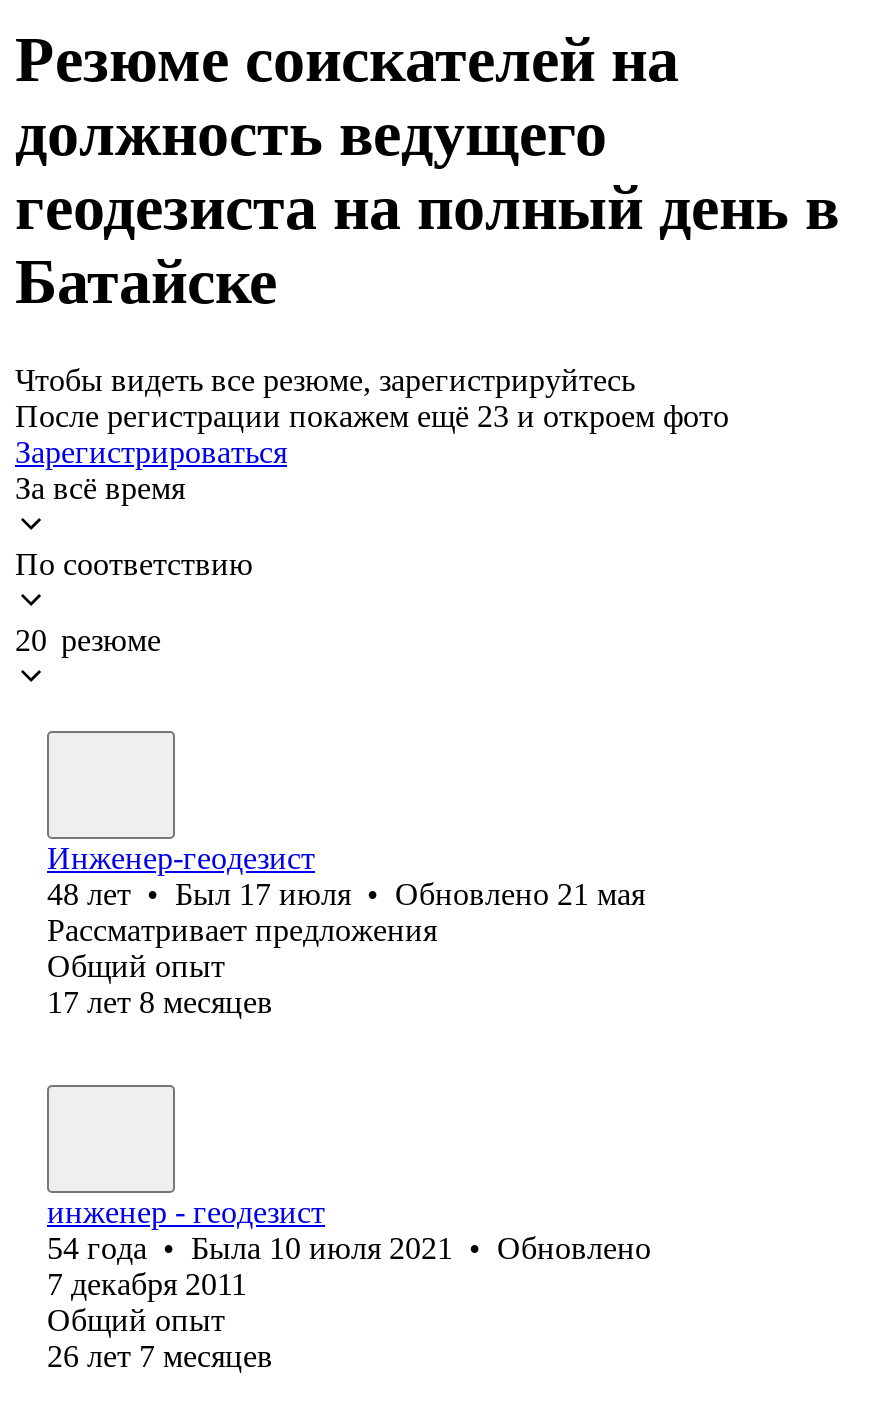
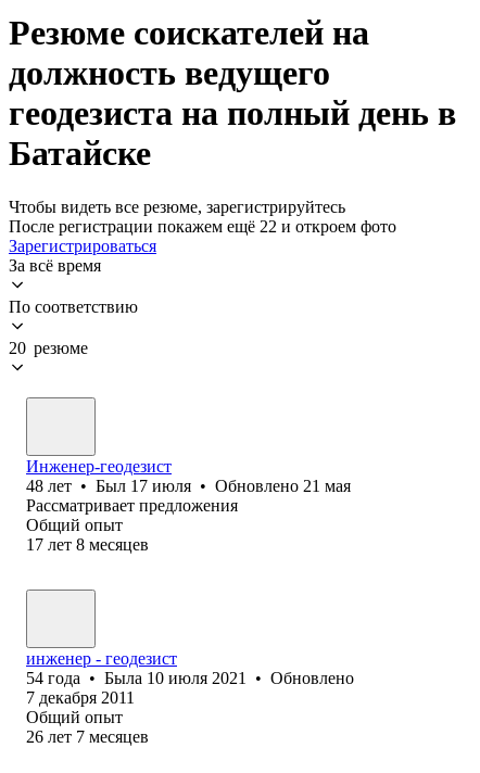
[15,399,729,433] После регистрации покажем ещё 23 и откроем фото -> [9,217,396,235] После регистрации покажем ещё 22 и откроем фото

